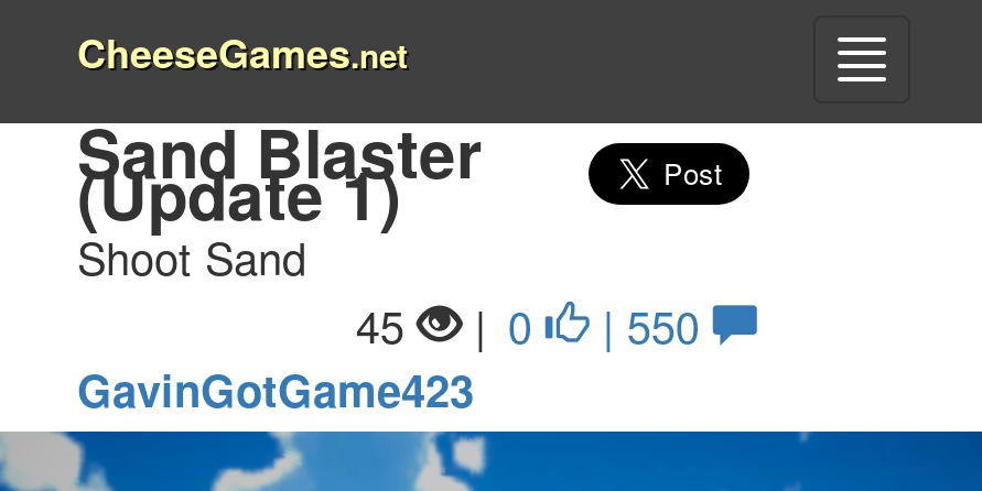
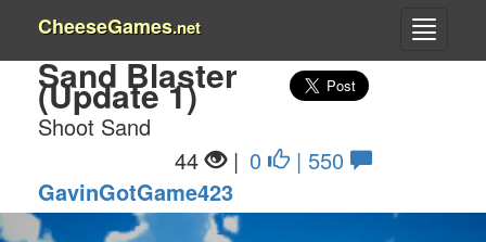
[356,293,417,357] 45 -> [175,144,205,176] 44

